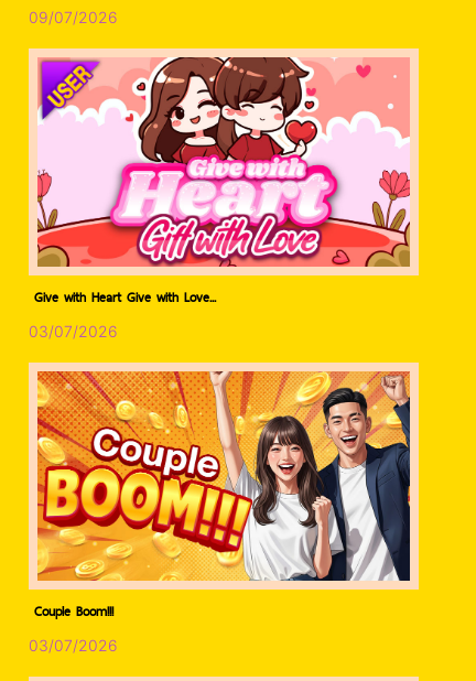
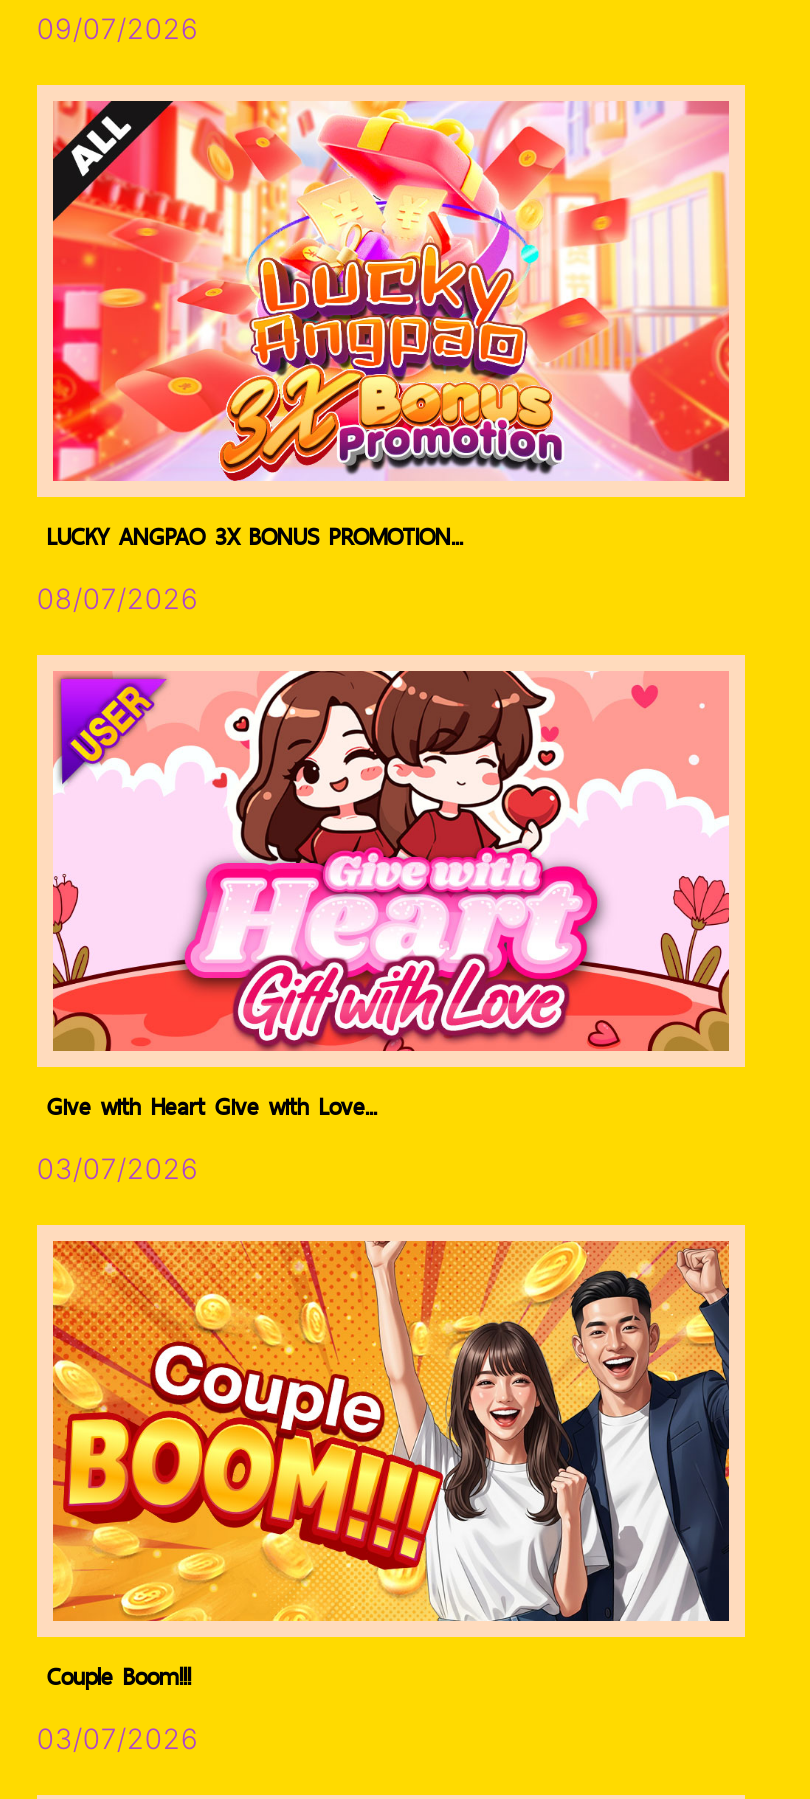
none -> [37,99,731,615] [image] | LUCKY ANGPAO 3X BONUS PROMOTION... | 08/07/2026

